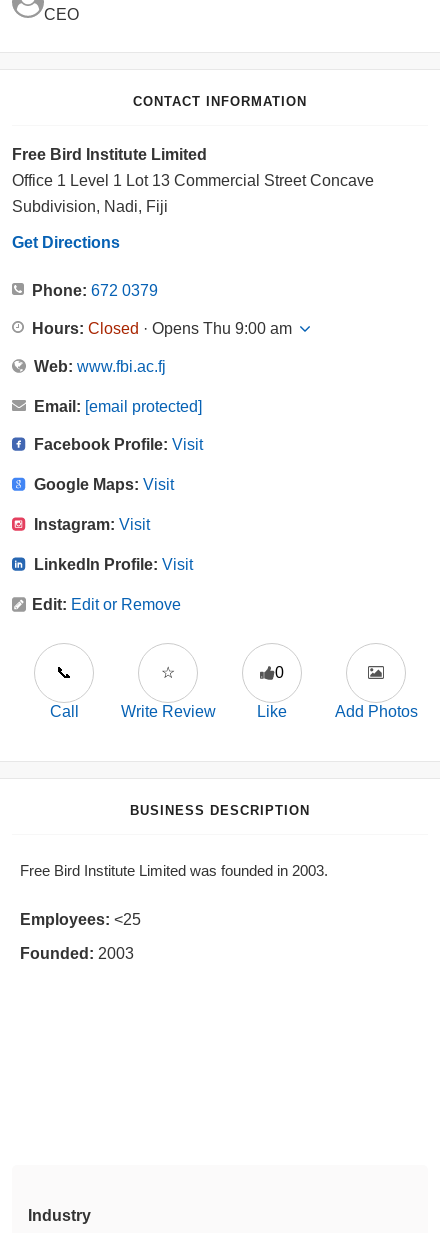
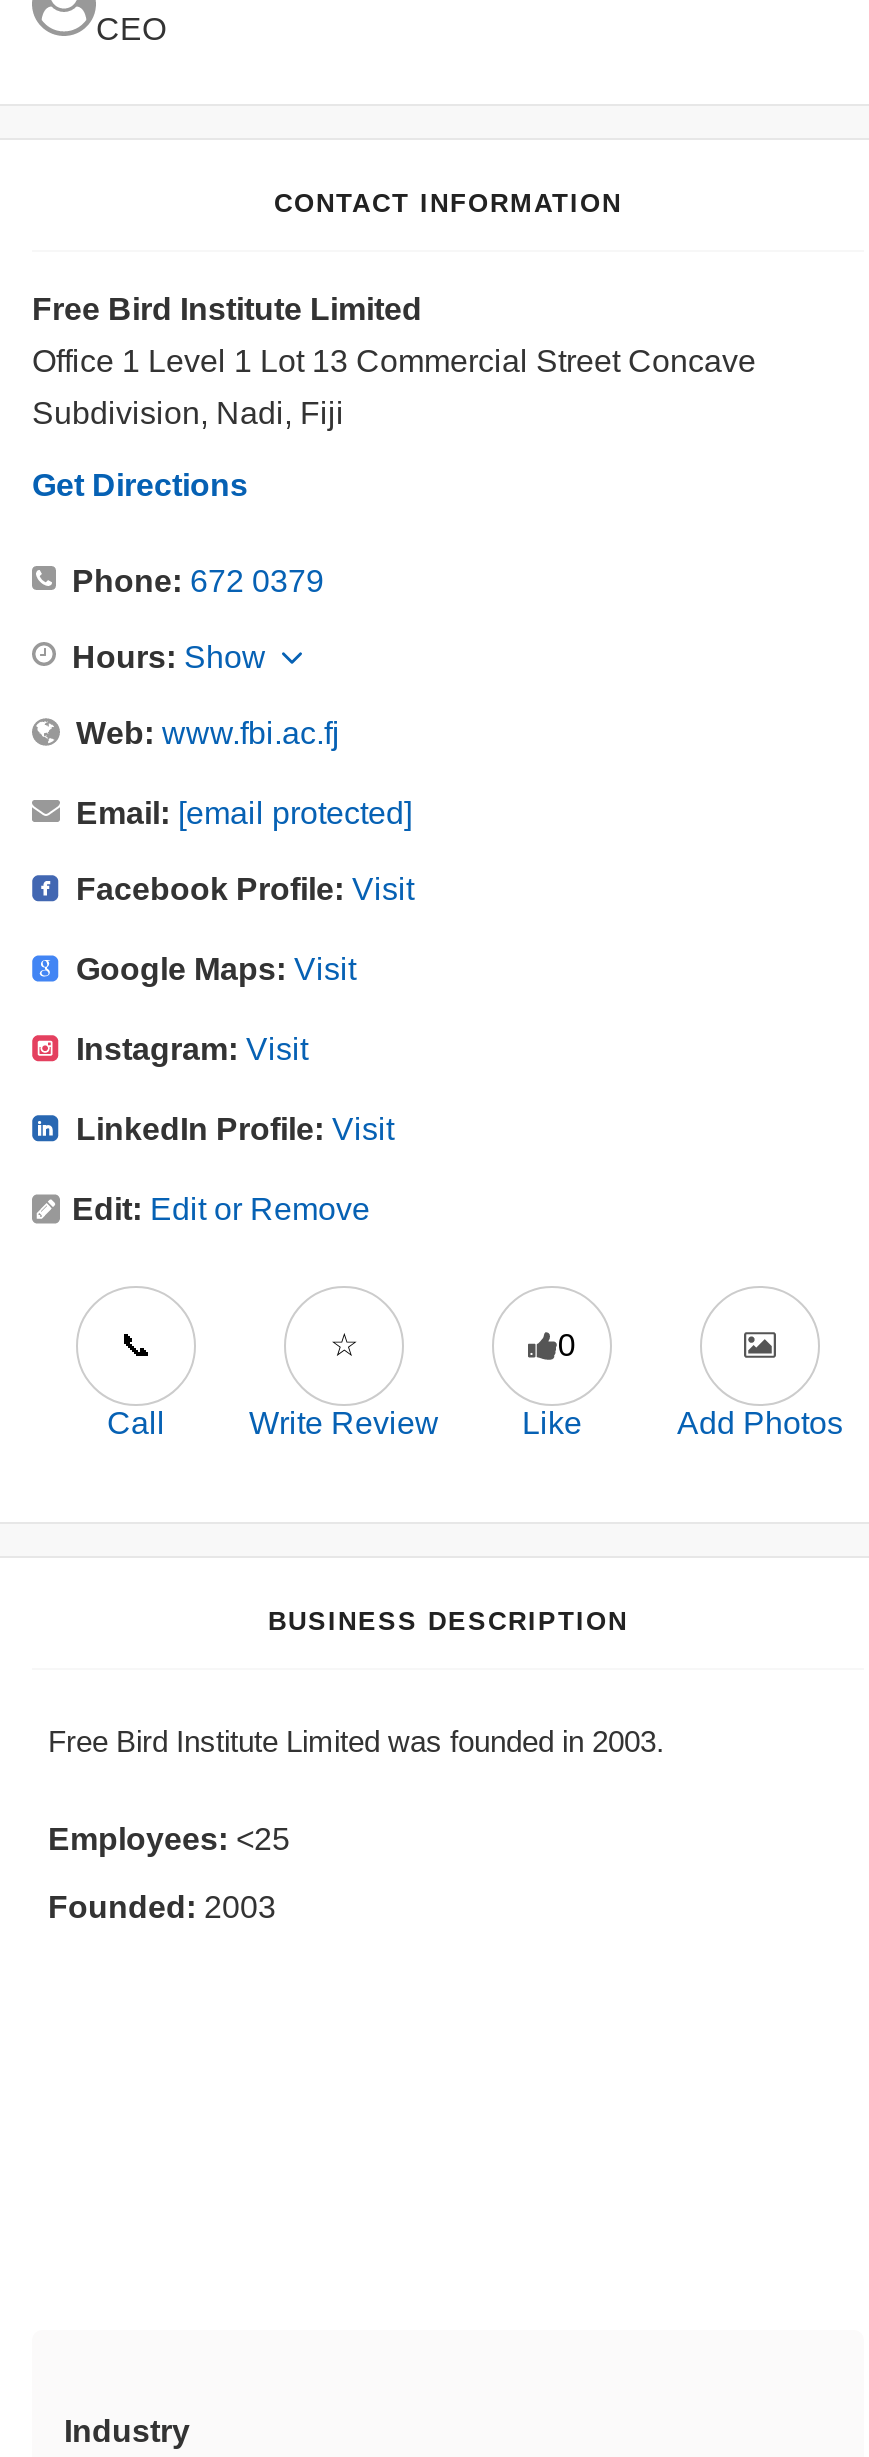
[32,320,292,337] Hours: Closed · Opens Thu 9:00 am -> [72,640,266,674] Hours: Show

